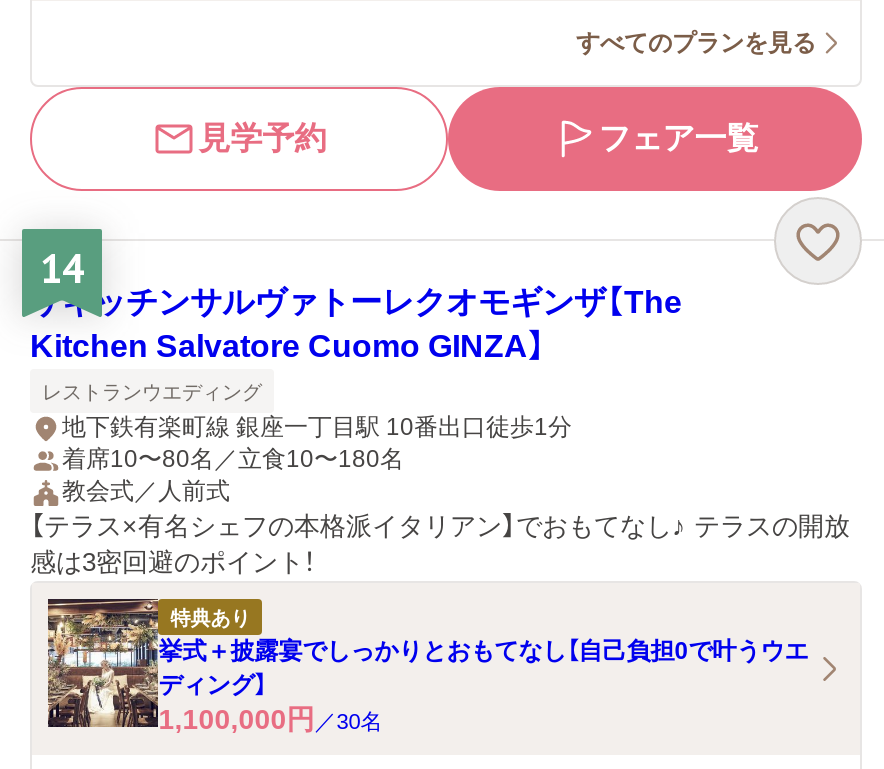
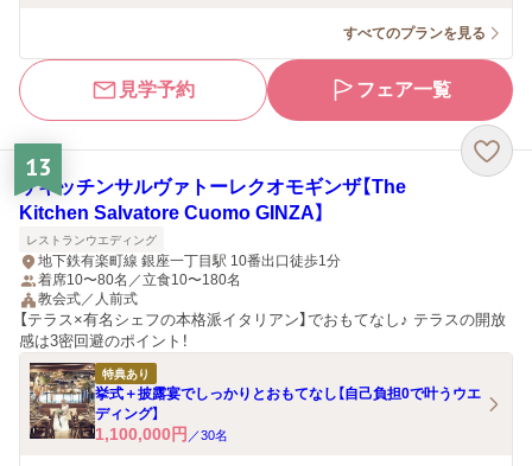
[40,243,84,295] 14 -> [25,152,51,183] 13

